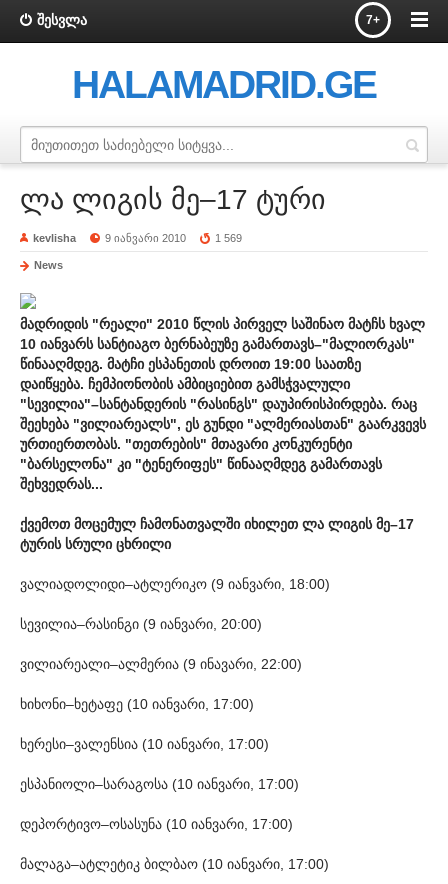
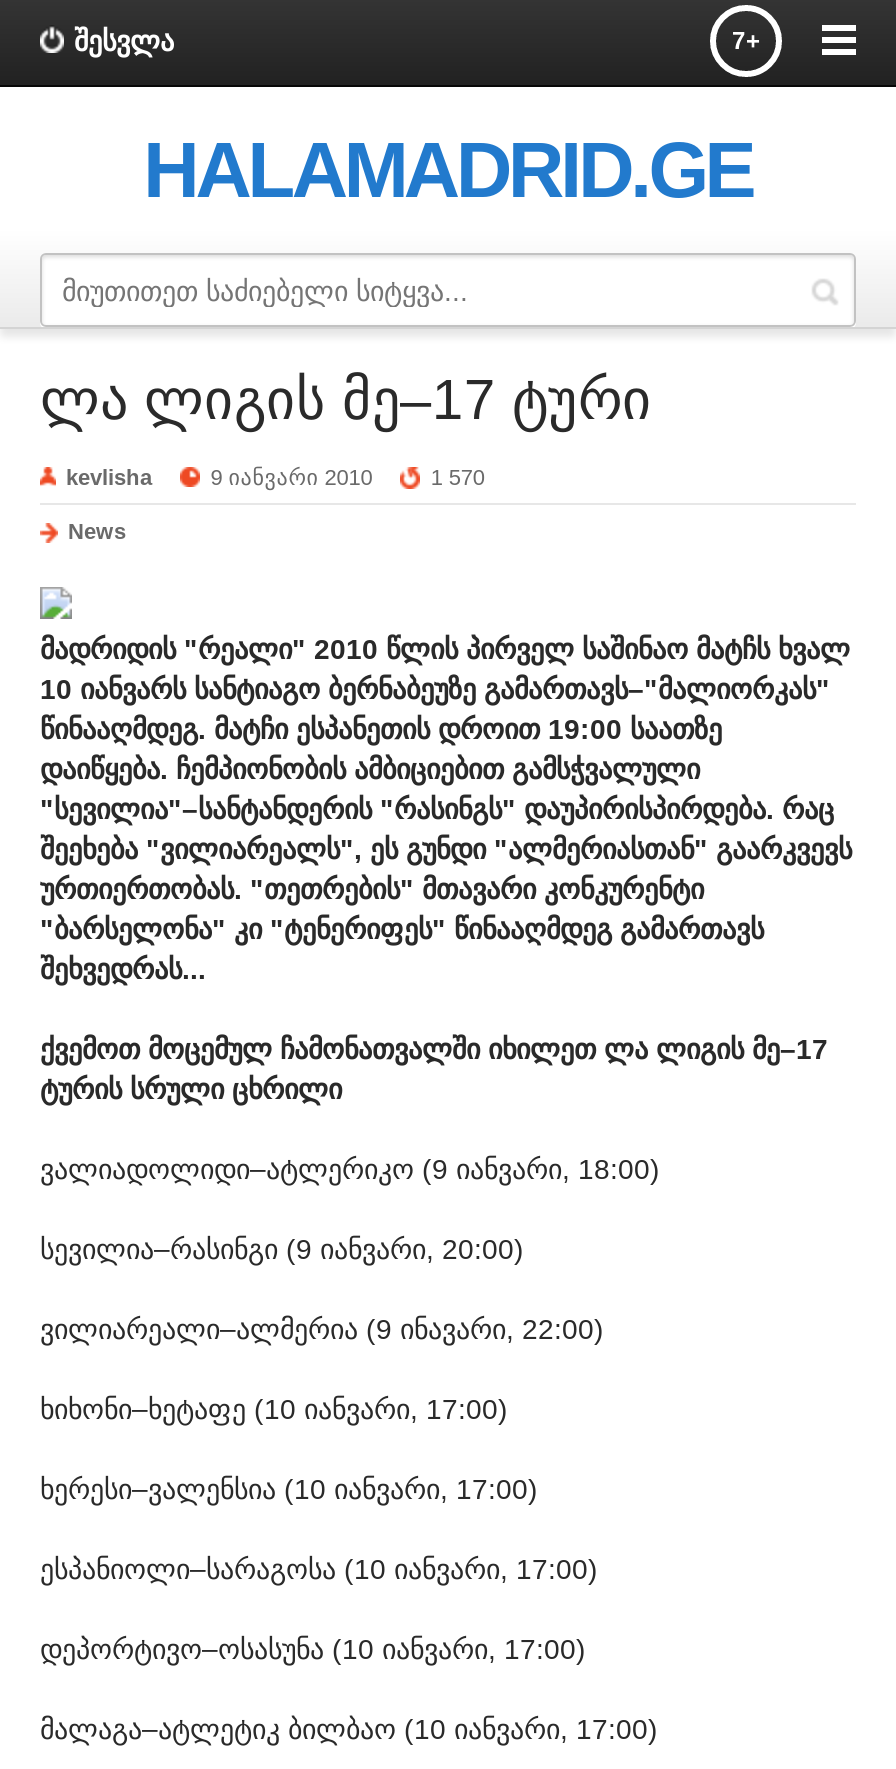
[215,232,242,244] 1 569 -> [431,465,485,489] 1 570

